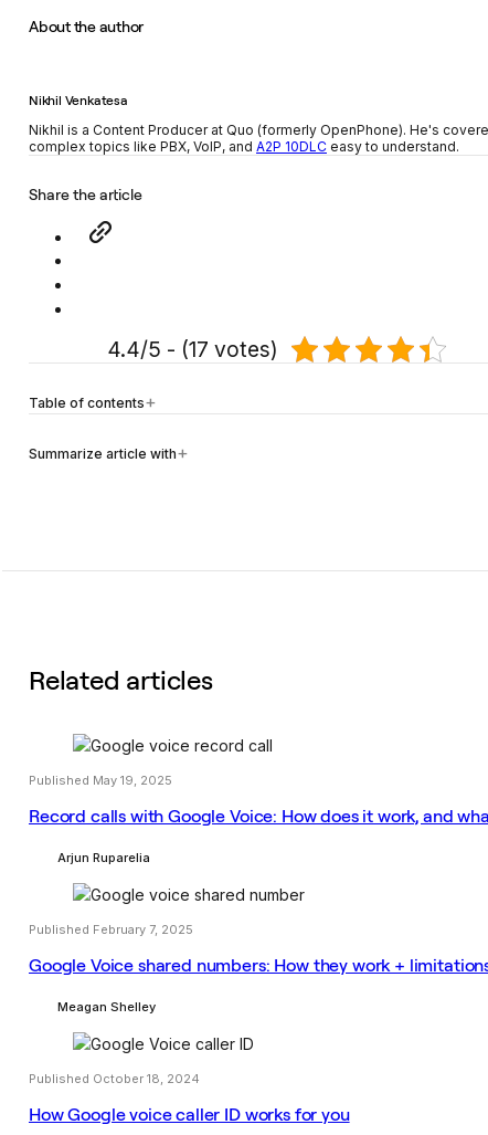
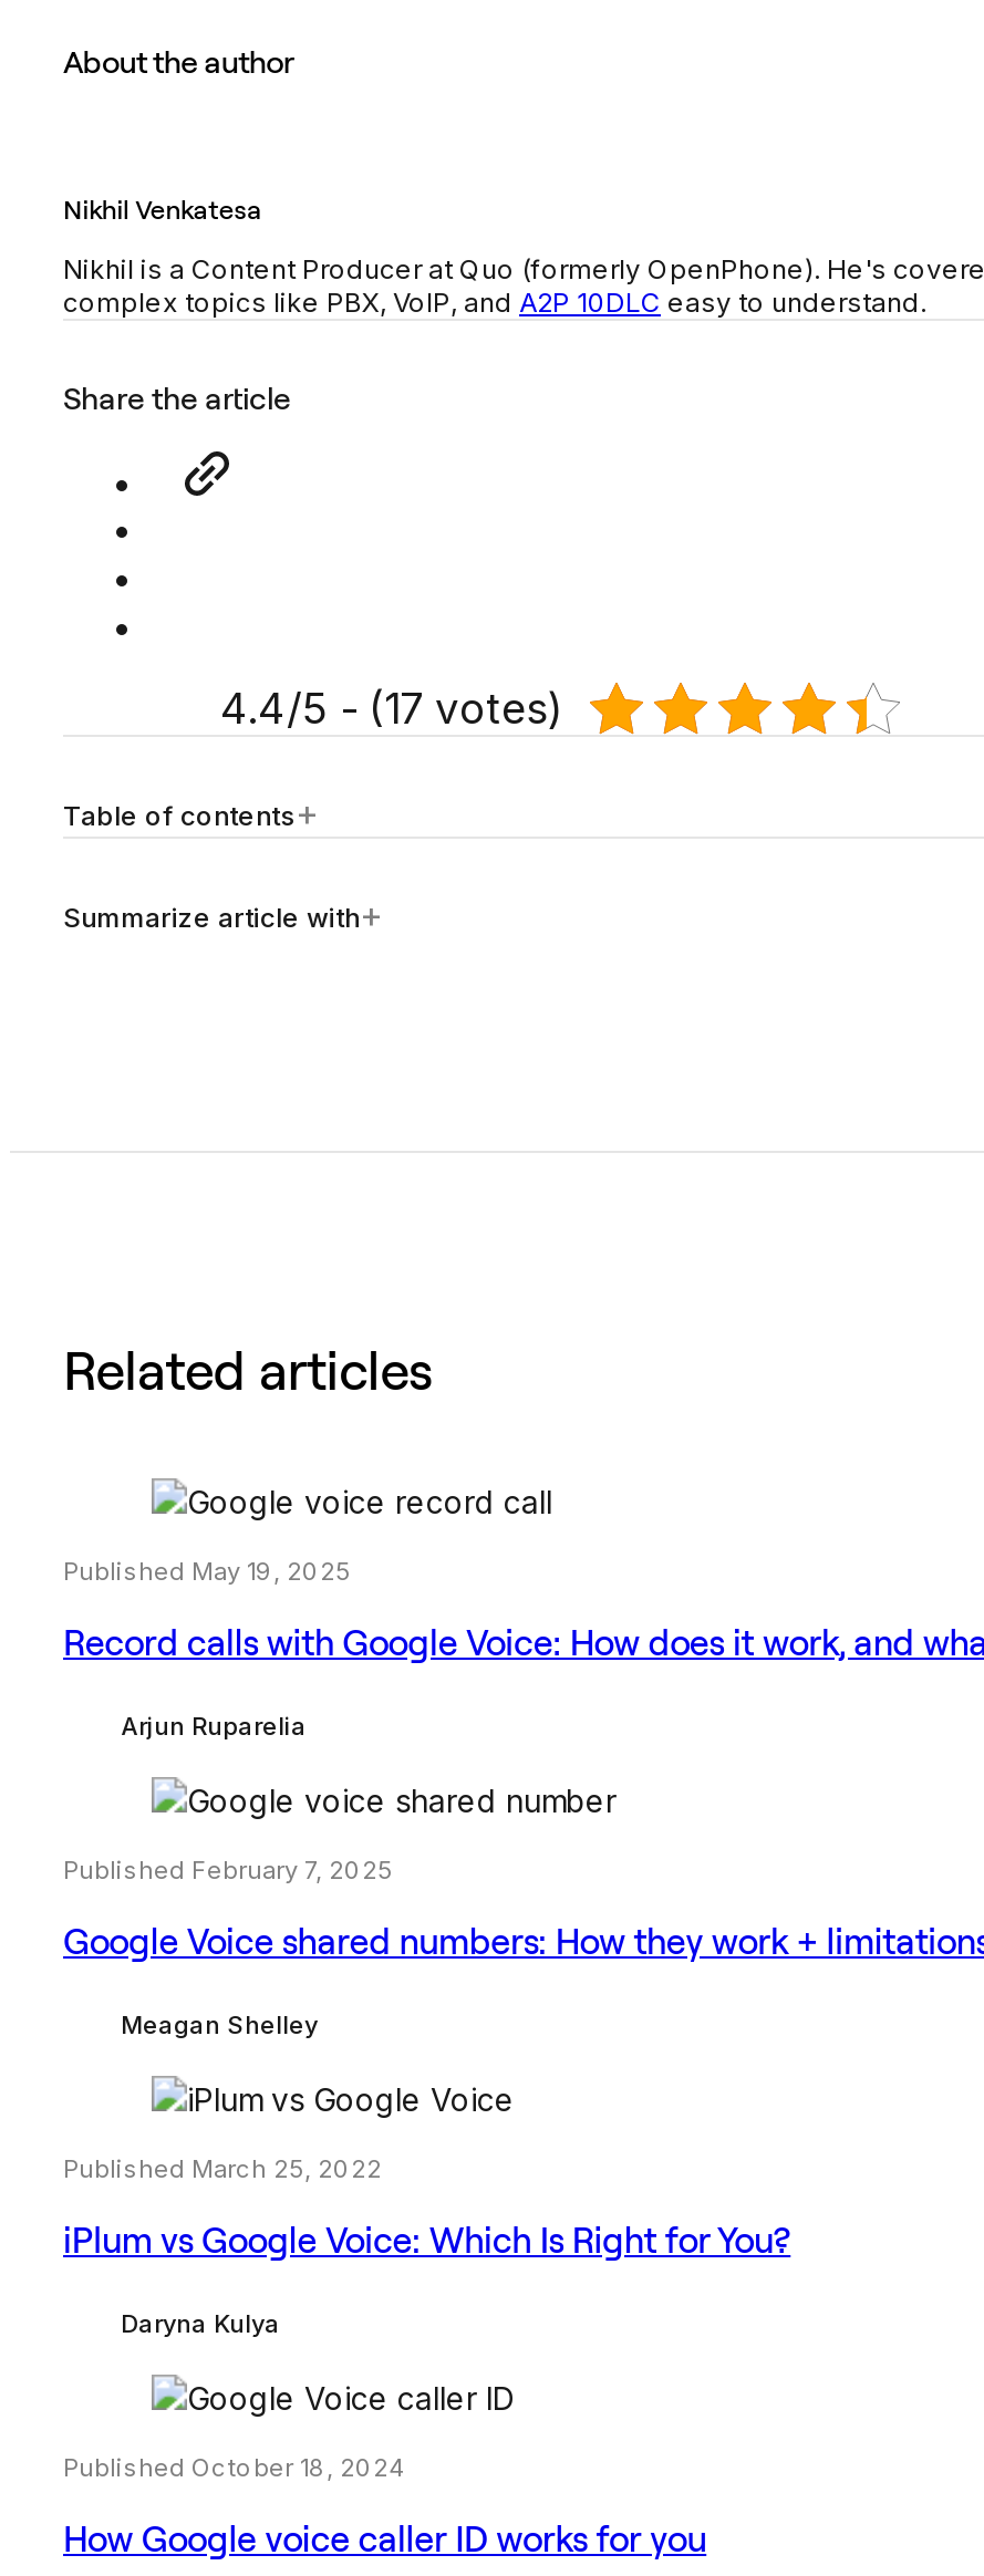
none -> [63,2154,791,2339] Published March 25, 2022 | iPlum vs Google Voice: Which Is Right for You? | Daryna Kulya

